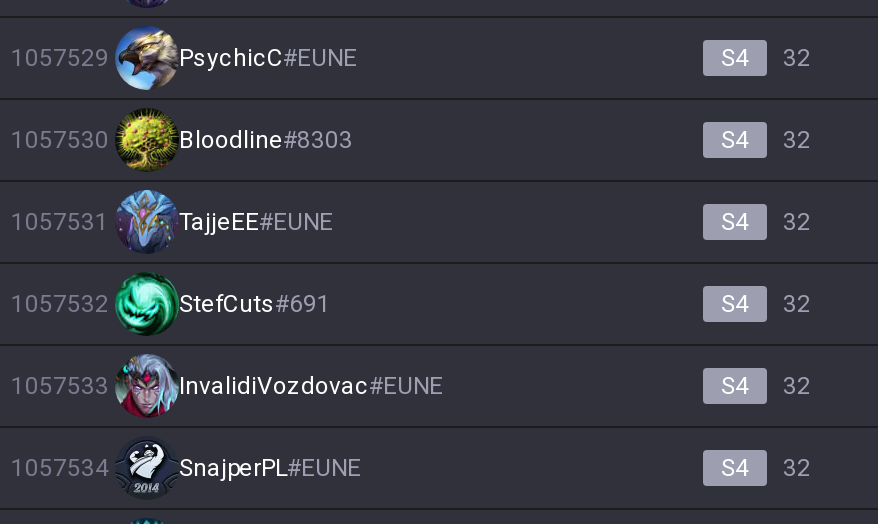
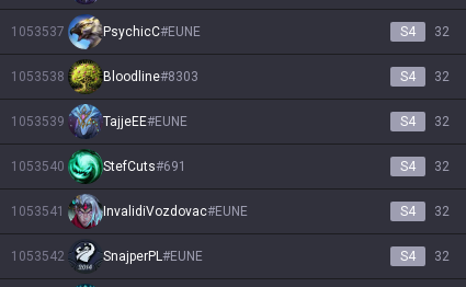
[11,44,109,72] 1057529 -> [11,24,65,39] 1053537
[11,126,109,154] 1057530 -> [11,69,65,84] 1053538
[11,208,109,236] 1057531 -> [11,114,65,129] 1053539
[11,290,109,318] 1057532 -> [11,159,65,174] 1053540
[11,372,109,400] 1057533 -> [11,204,65,219] 1053541
[11,454,109,482] 1057534 -> [11,249,65,264] 1053542

